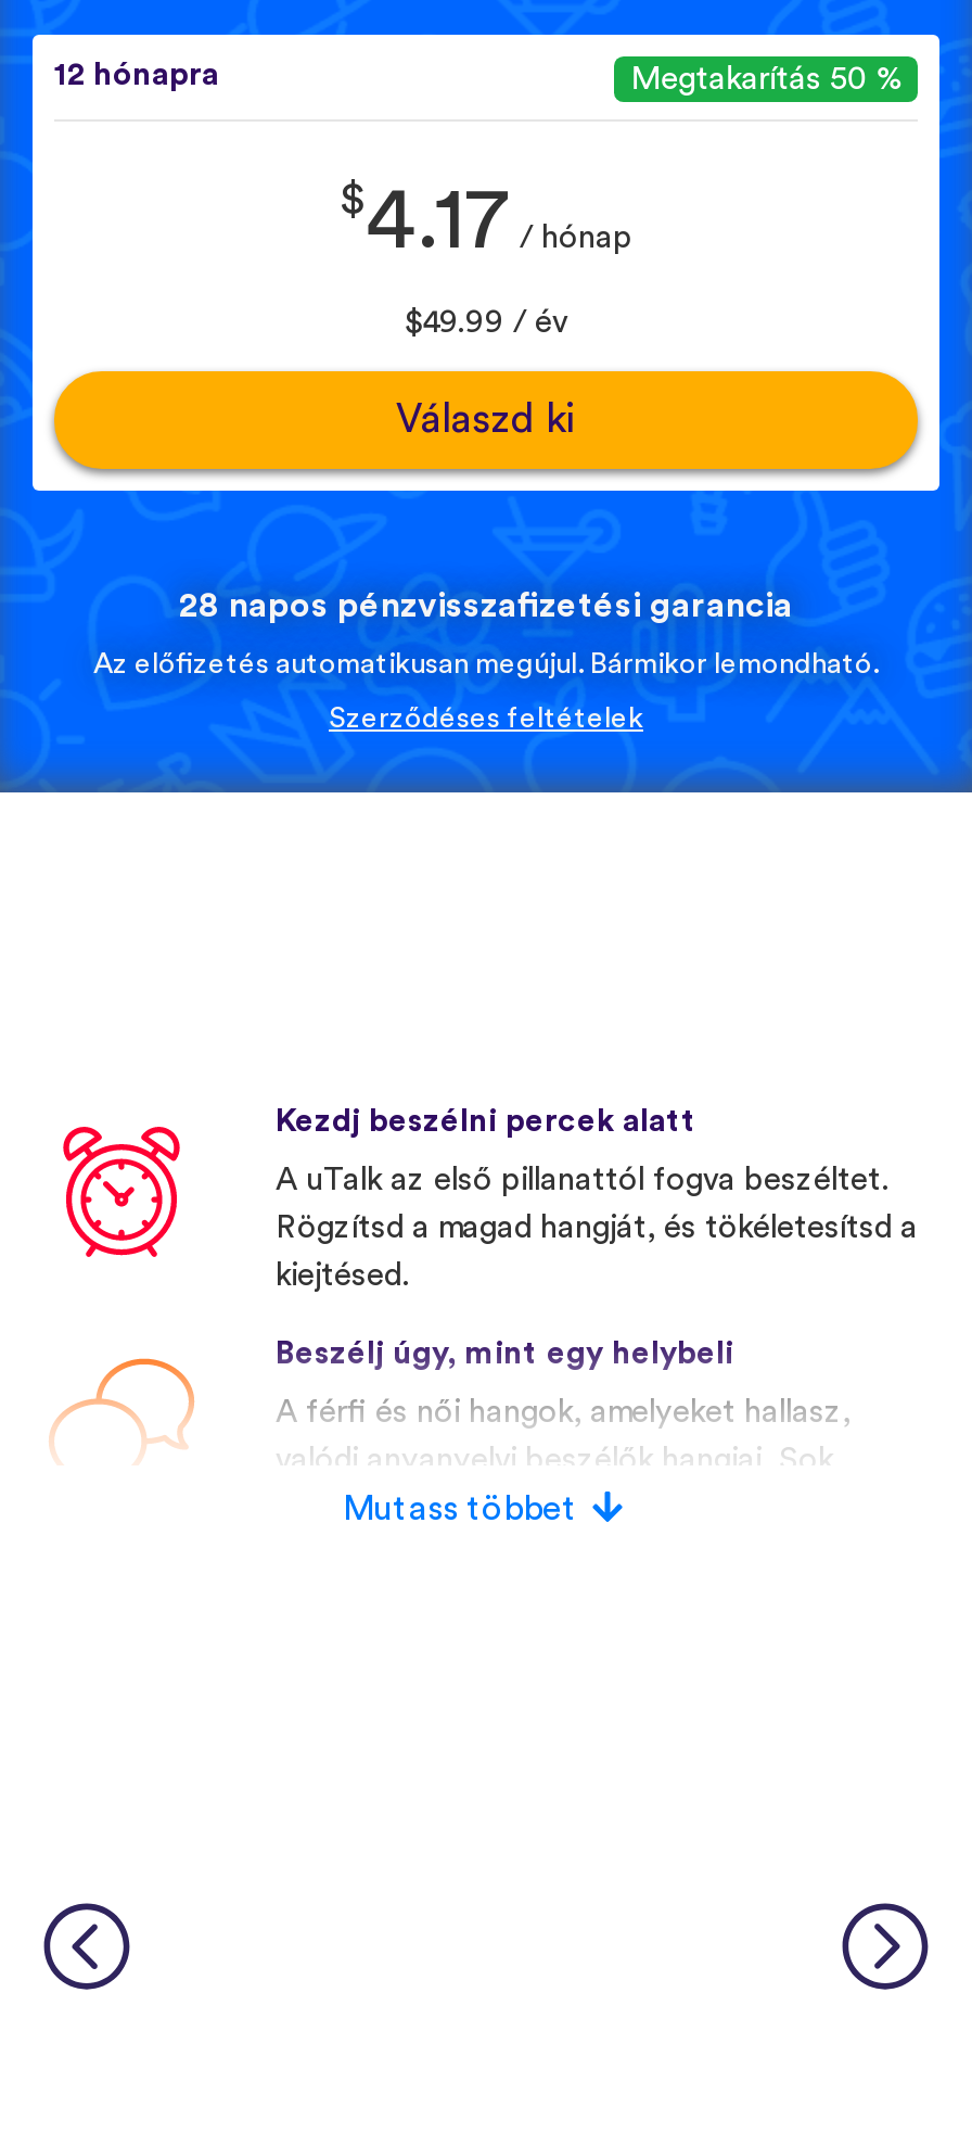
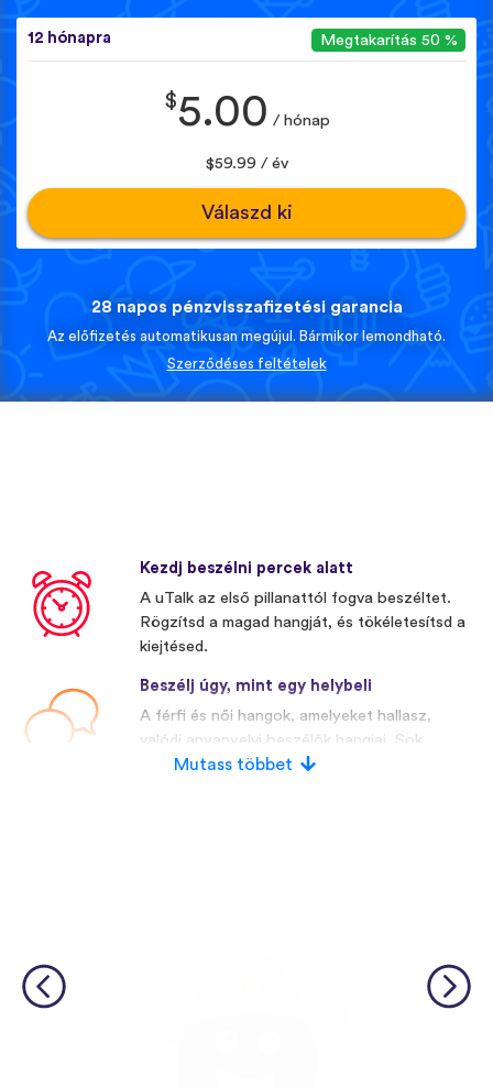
[340,177,632,264] $4.17/ hónap -> [163,90,330,134] $5.00/ hónap
[405,306,567,339] $49.99 / év -> [205,155,288,172] $59.99 / év

